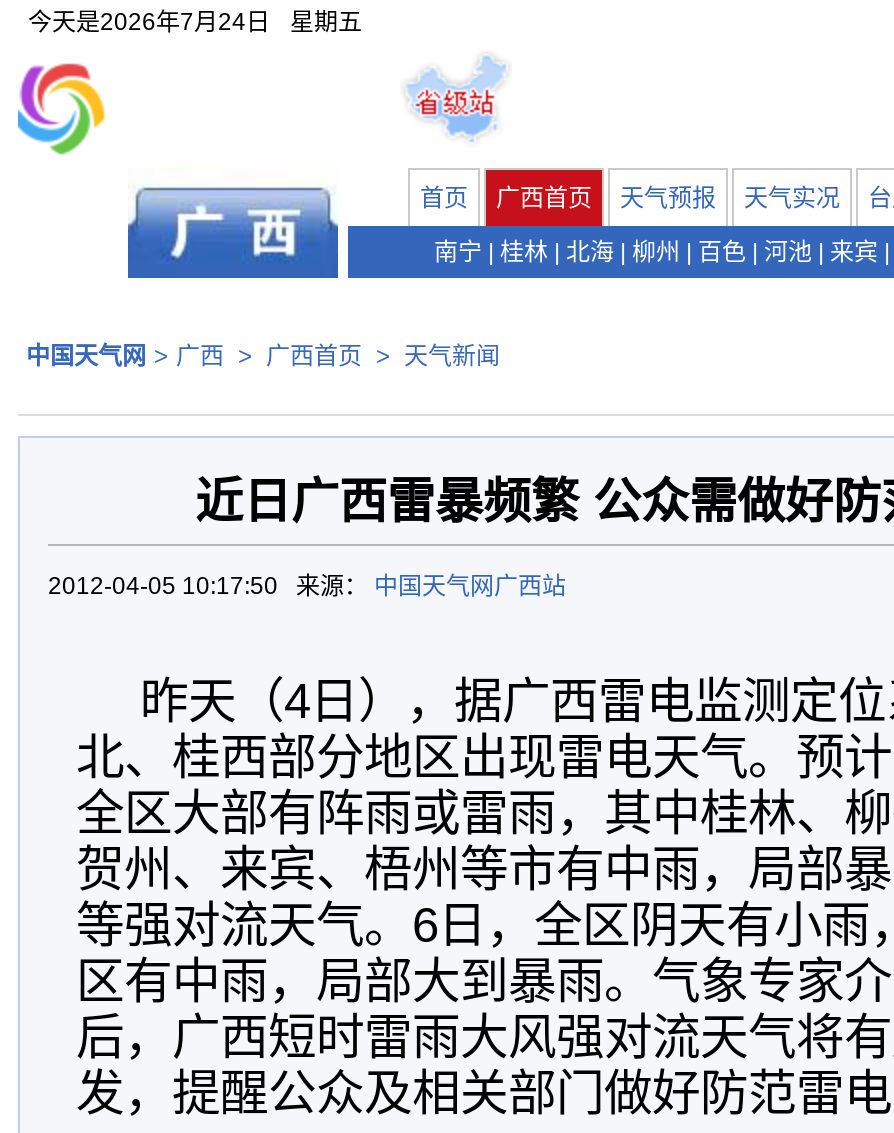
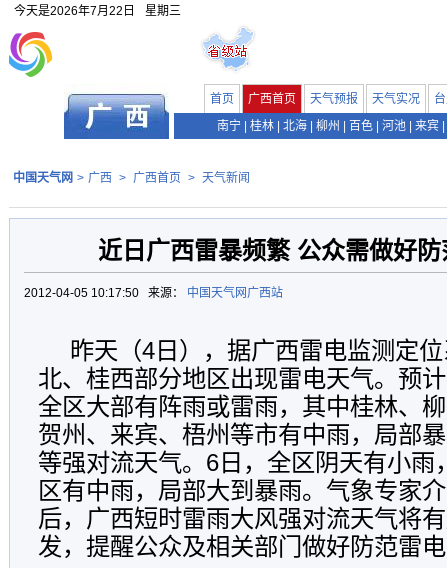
[28,8,270,36] 今天是2026年7月24日 -> [14,4,135,18] 今天是2026年7月22日
[290,8,362,36] 星期五 -> [145,4,181,18] 星期三

